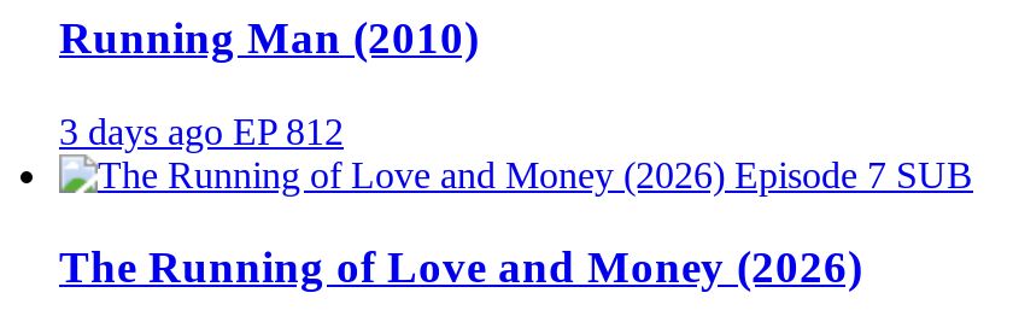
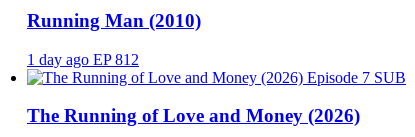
[59,110,344,151] 3 days ago EP 812 -> [27,51,139,68] 1 day ago EP 812

